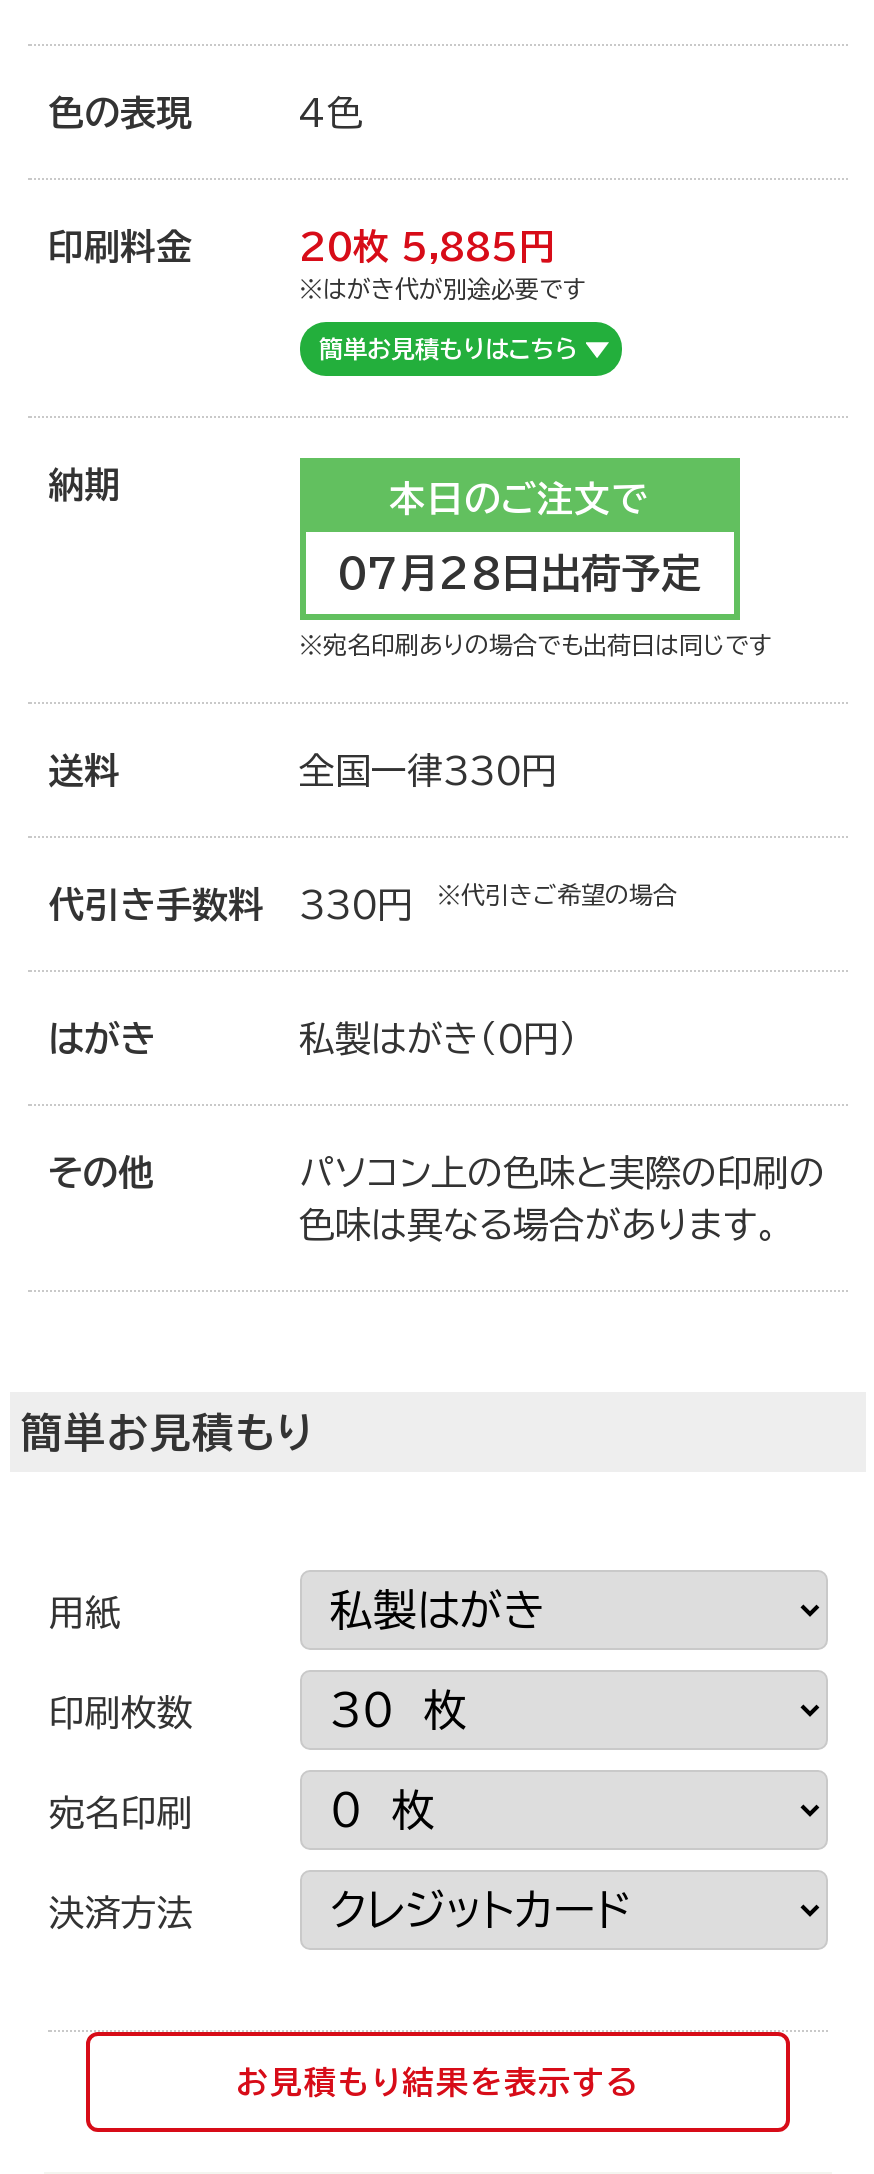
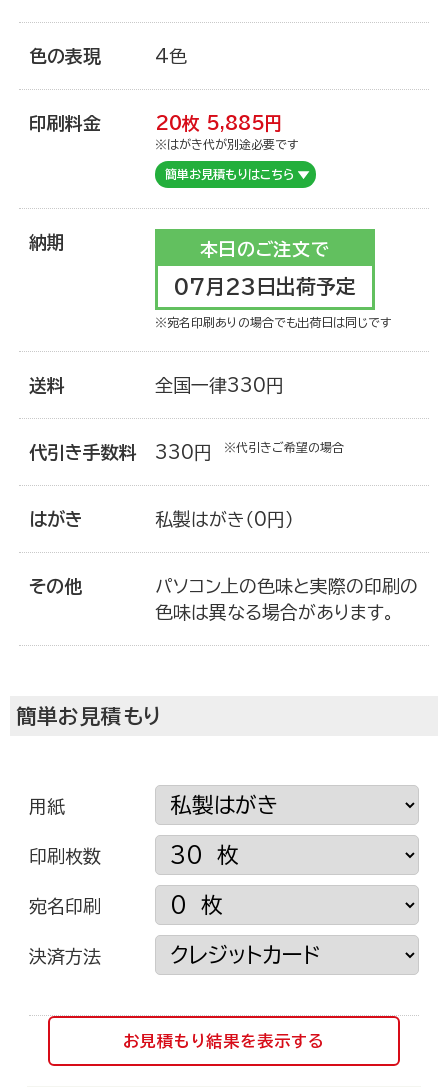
[337,552,701,592] 07月28日出荷予定 -> [173,276,355,296] 07月23日出荷予定

